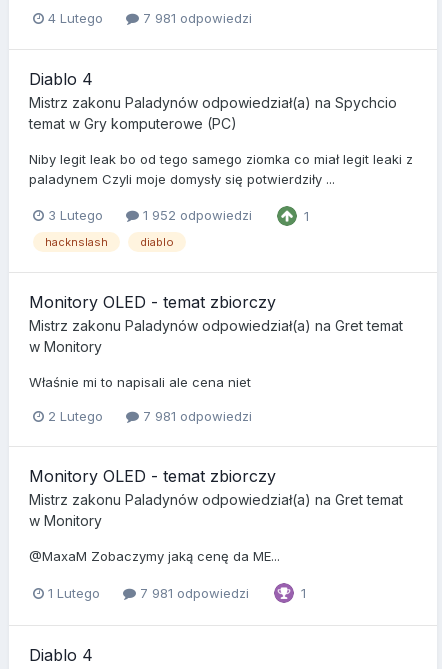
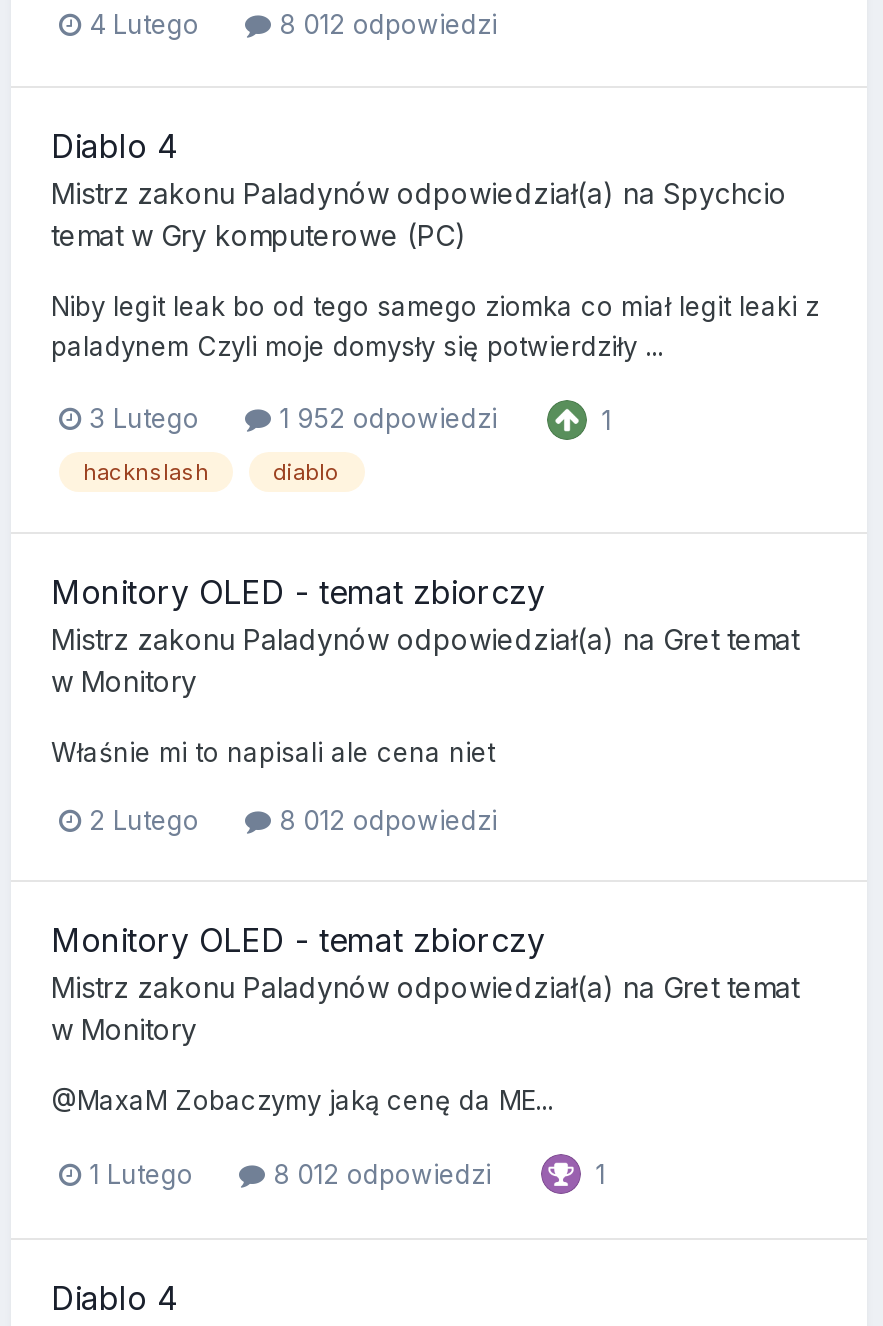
[139,10,252,26] 7 981 odpowiedzi -> [271,9,497,41] 8 012 odpowiedzi
[139,408,252,424] 7 981 odpowiedzi -> [271,804,497,836] 8 012 odpowiedzi
[136,585,249,601] 7 981 odpowiedzi -> [265,1157,491,1189] 8 012 odpowiedzi

